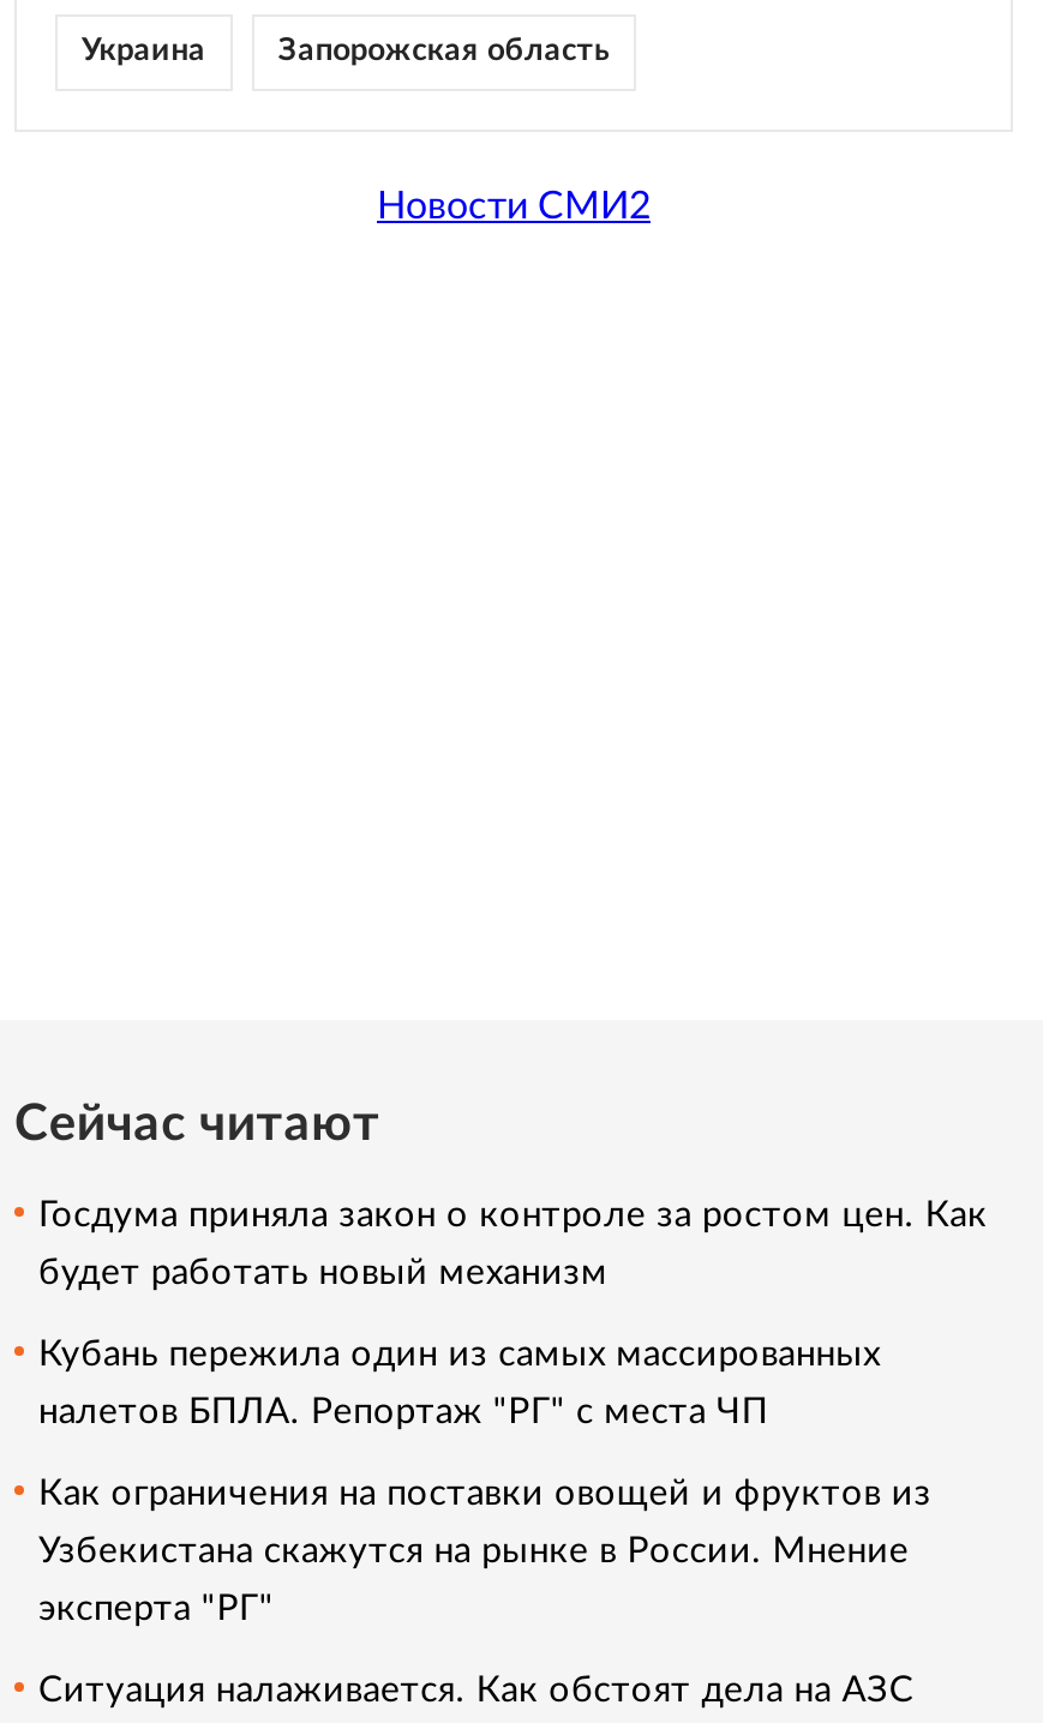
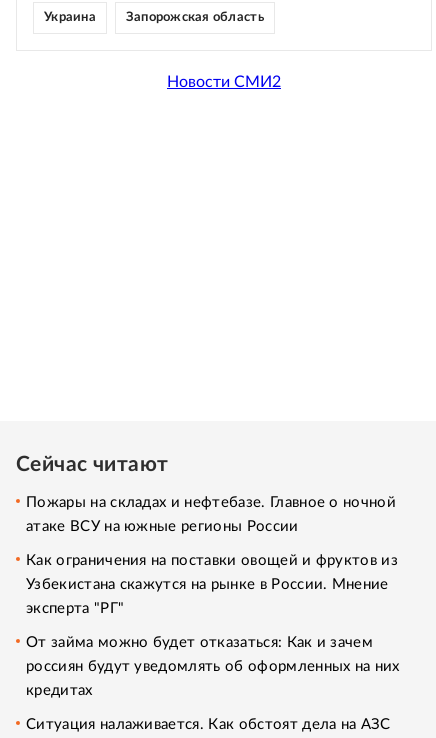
[38,1196,987,1429] Госдума приняла закон о контроле за ростом цен. Как | будет работать новый механизм | Кубань пережила один из самых массированных | налетов БПЛА. Репортаж "РГ" с места ЧП -> [26,494,396,533] Пожары на складах и нефтебазе. Главное о ночной | атаке ВСУ на южные регионы России
moved [38,1475,931,1626] -> [26,552,398,615]: Как ограничения на поставки овощей и фруктов из | Узбекистана скажутся на рынке в России. Мнение | эксперта "РГ"
none -> [26,634,400,697] От займа можно будет отказаться: Как и зачем | россиян будут уведомлять об оформленных на них | кредитах

